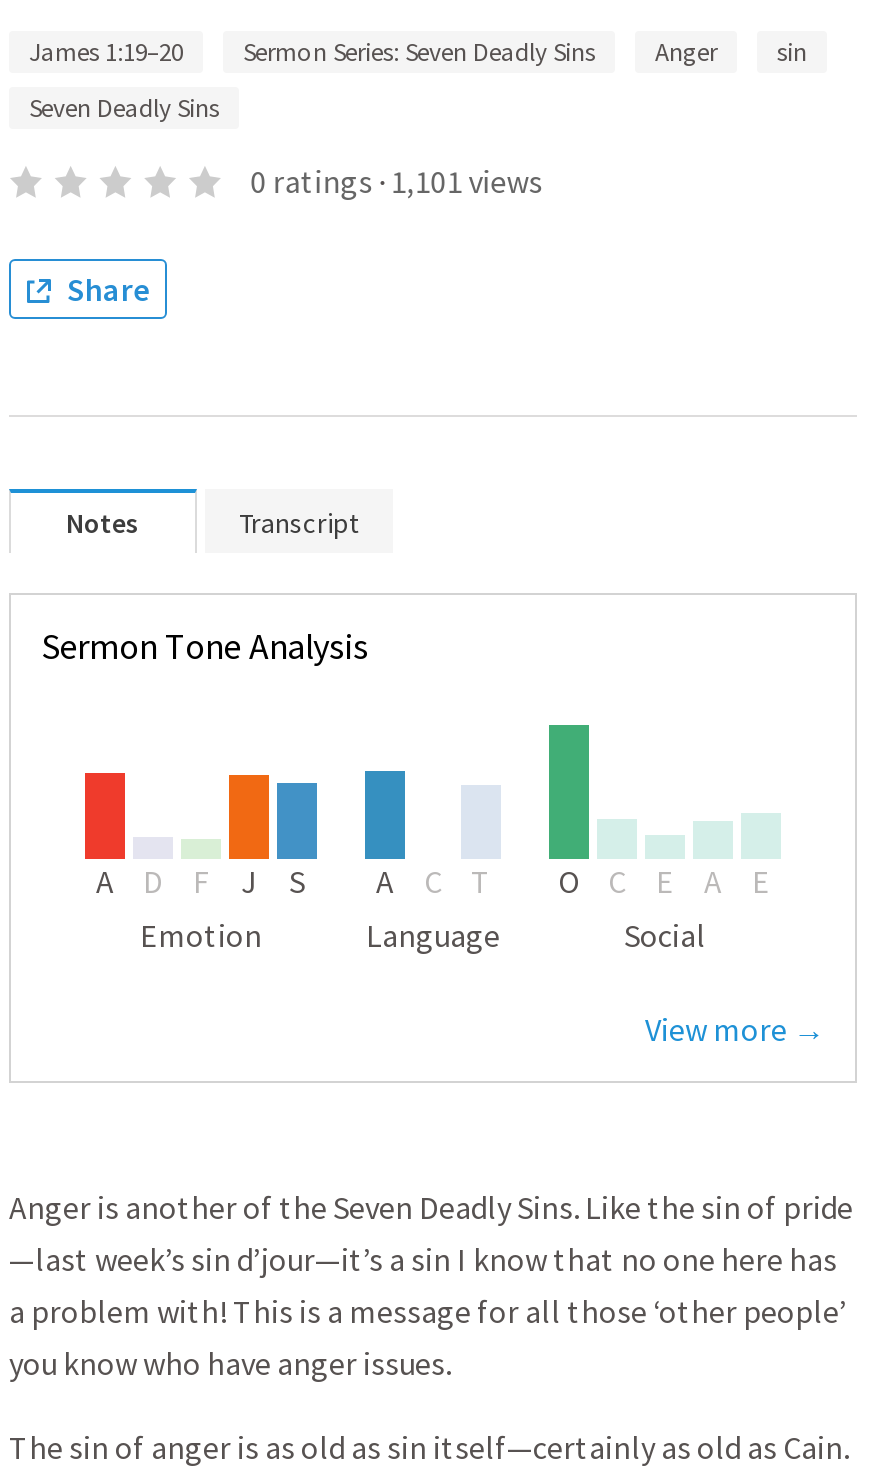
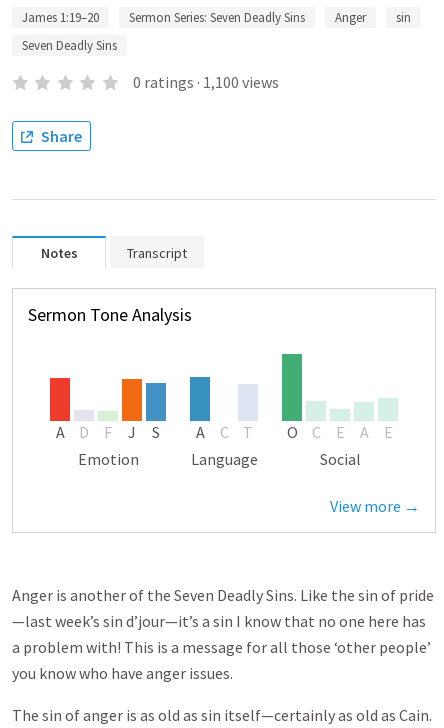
[250,161,542,201] 0 ratings · 1,101 views -> [133,72,279,92] 0 ratings · 1,100 views

